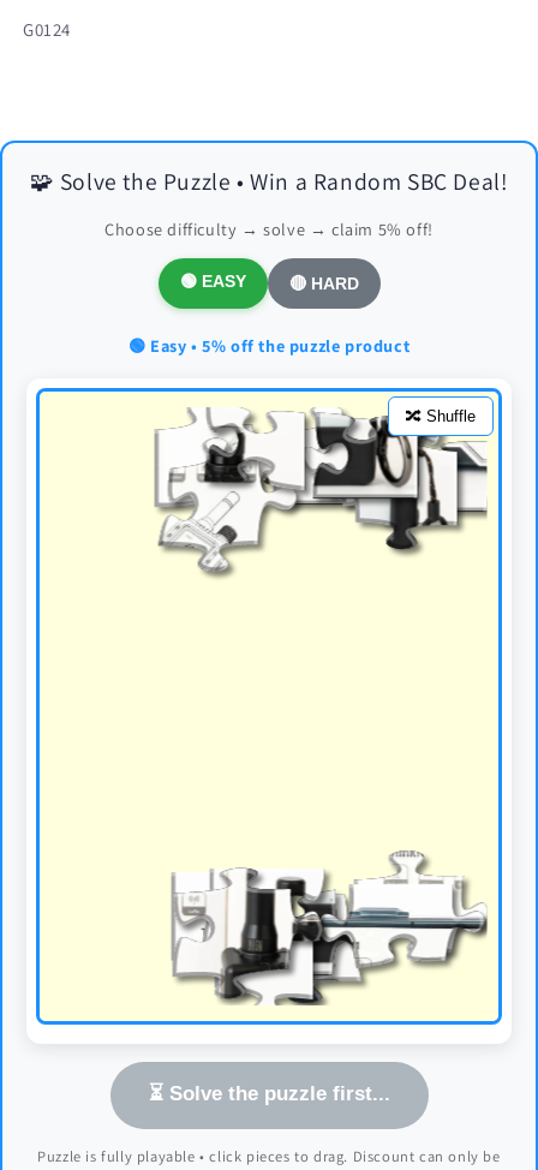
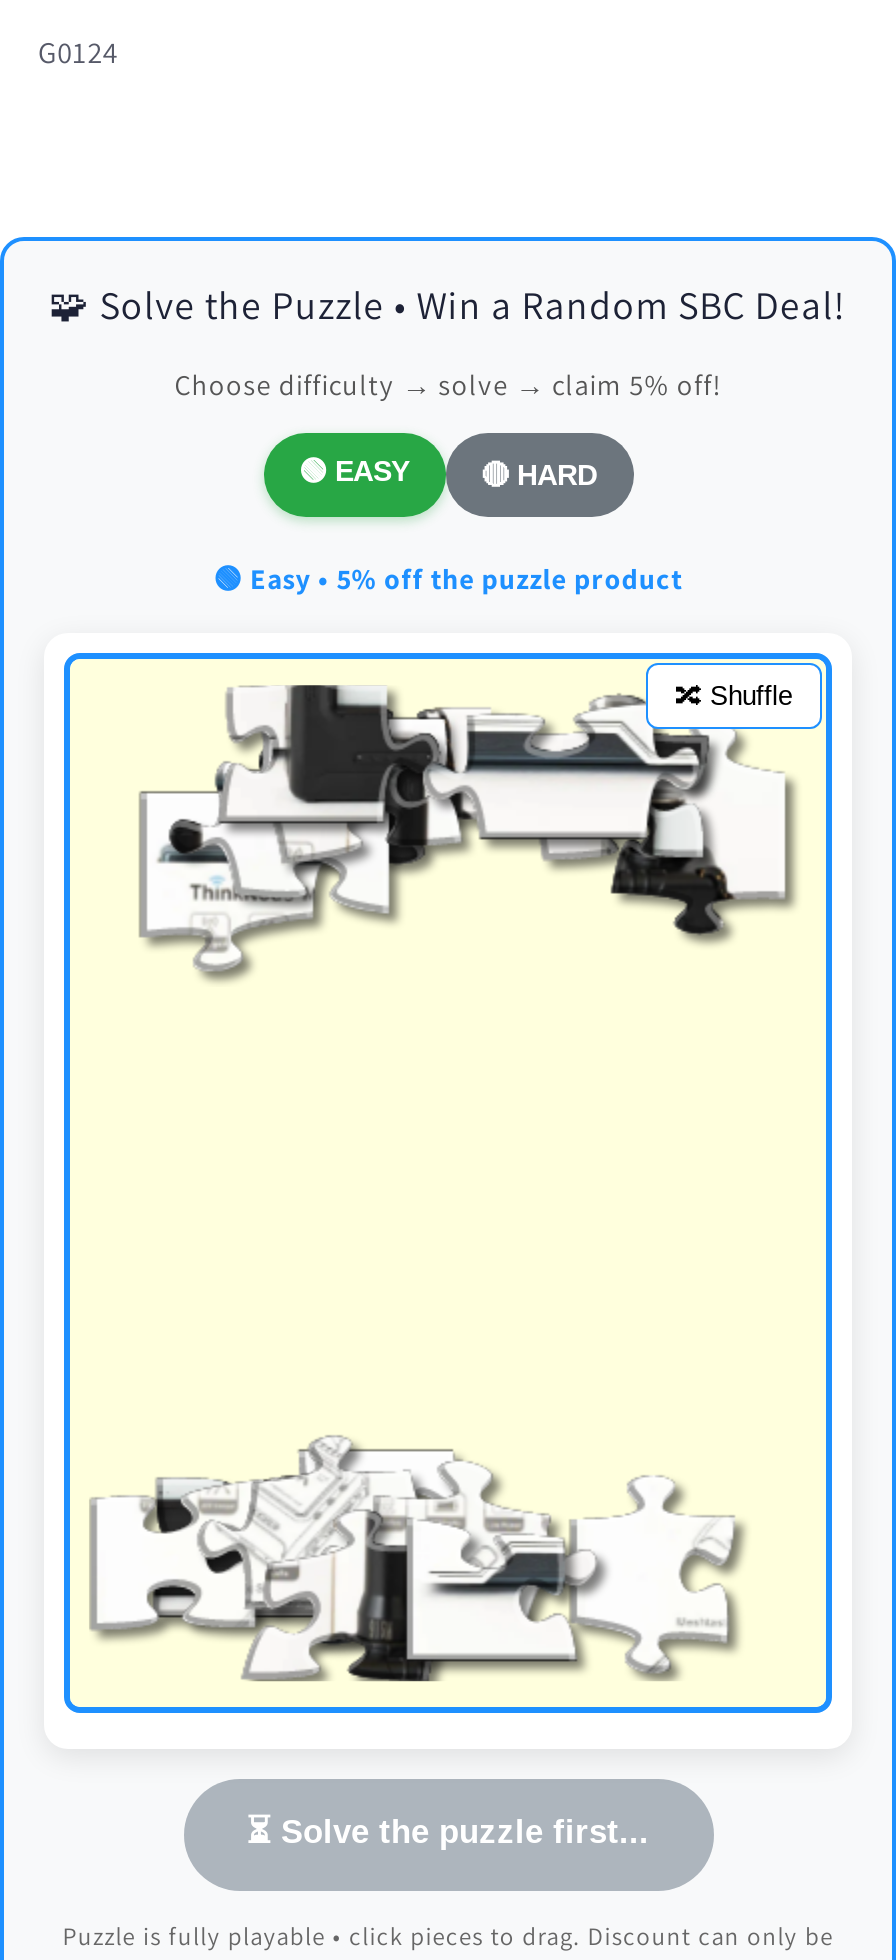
[35,387,503,1026] [image] -> [60,650,836,1716] [image]

